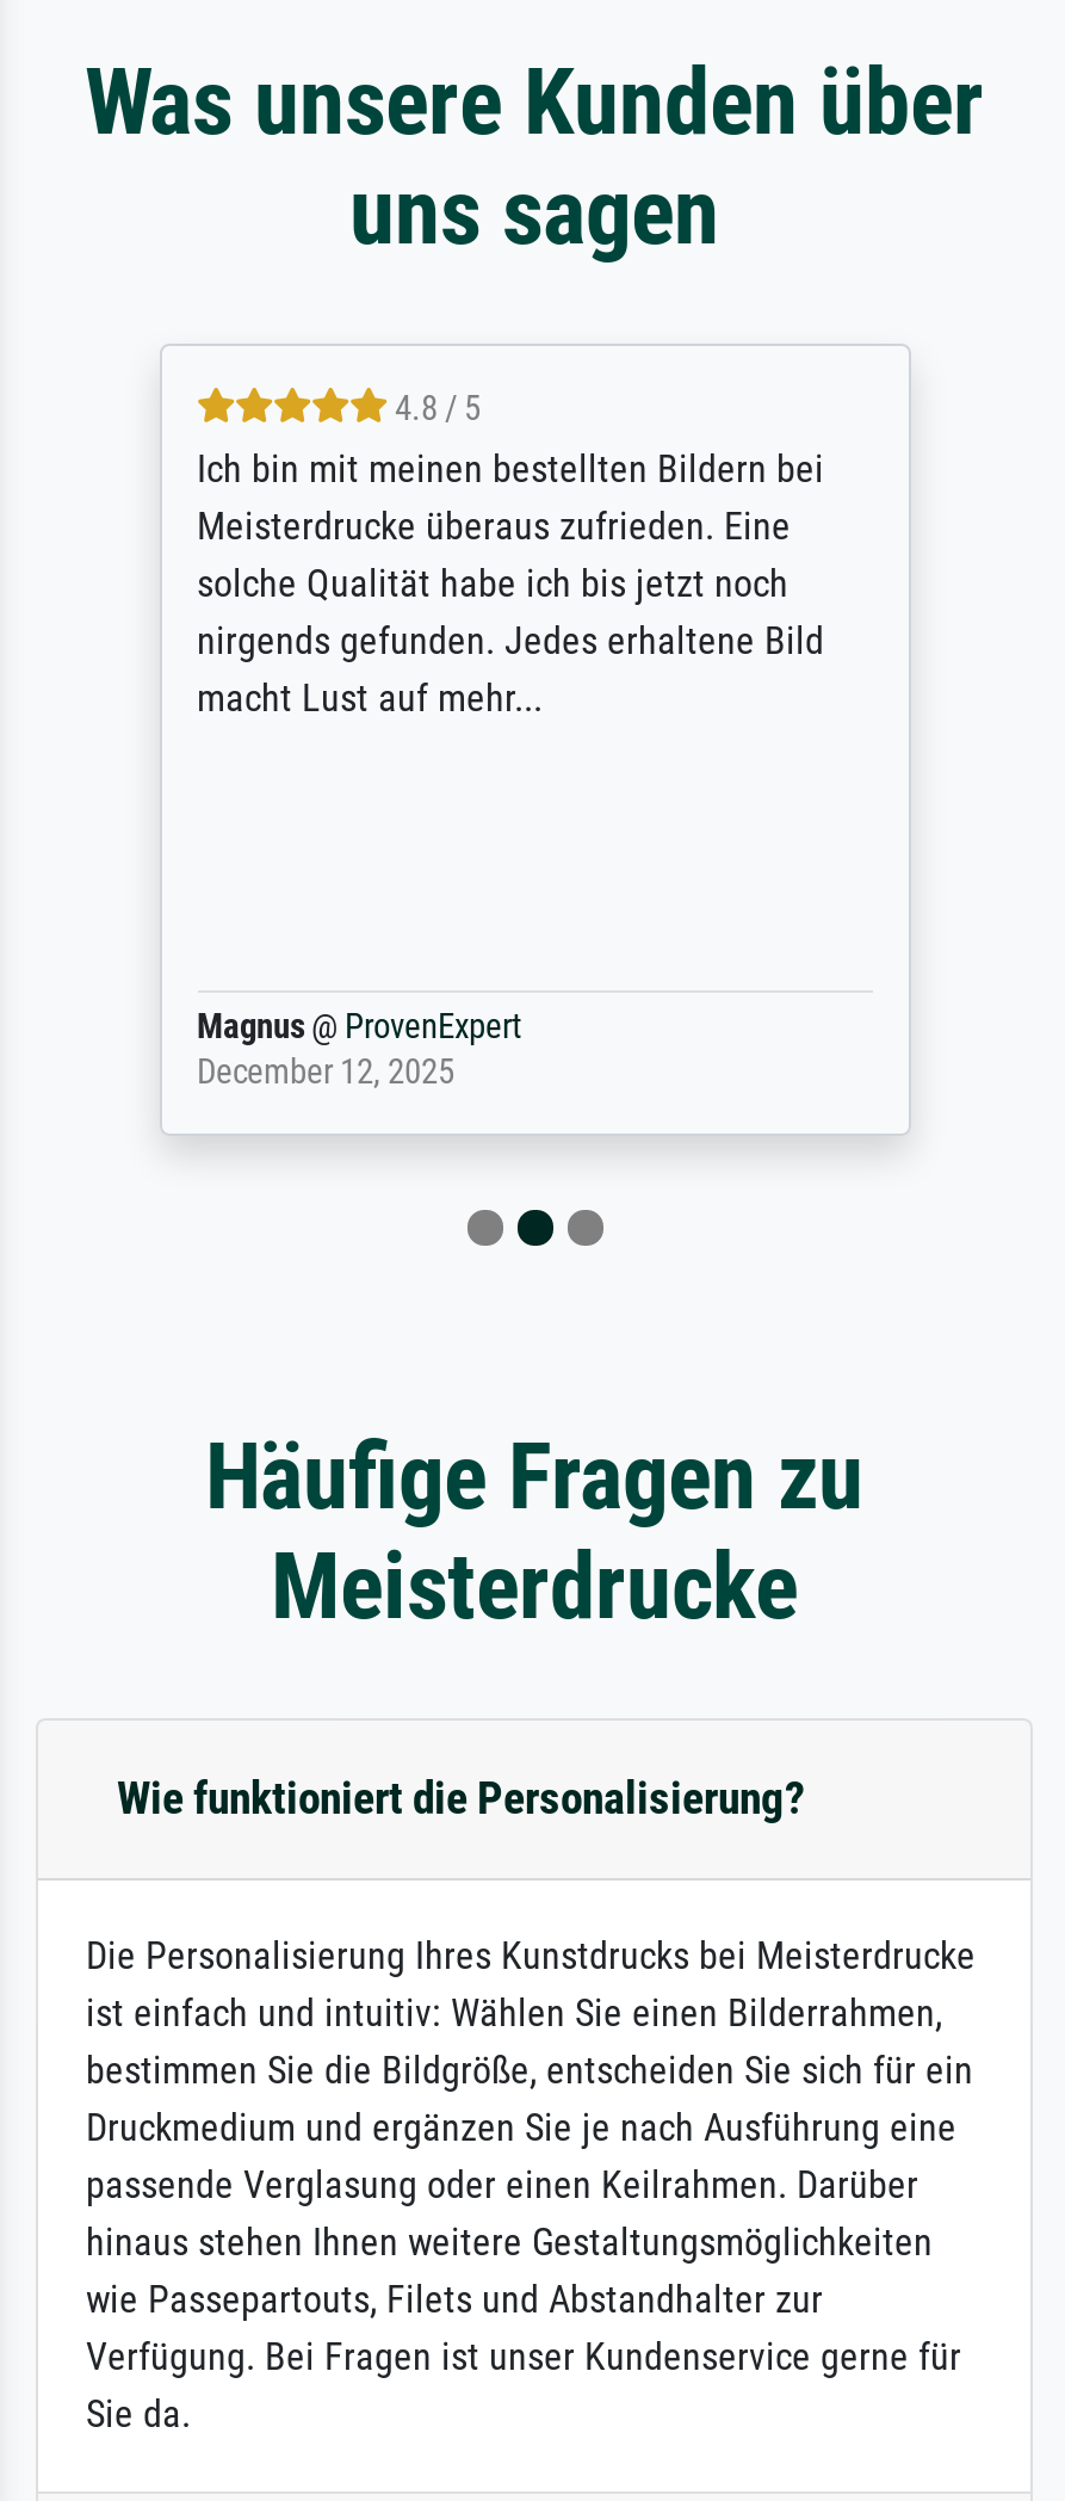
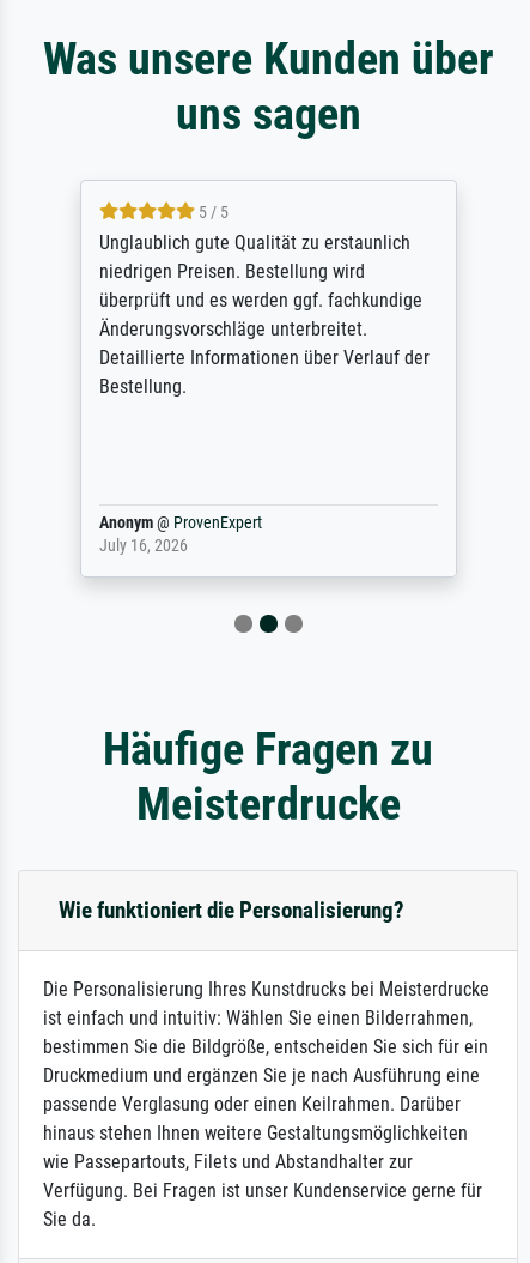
[197,389,824,720] 4.8 / 5 | Ich bin mit meinen bestellten Bildern bei | Meisterdrucke überaus zufrieden. Eine | solche Qualität habe ich bis jetzt noch | nirgends gefunden. Jedes erhaltene Bild | macht Lust auf mehr... -> [99,203,429,398] 5 / 5 | Unglaublich gute Qualität zu erstaunlich | niedrigen Preisen. Bestellung wird | überprüft und es werden ggf. fachkundige | Änderungsvorschläge unterbreitet. | Detaillierte Informationen über Verlauf der | Bestellung.
[197,1007,521,1093] Magnus @ ProvenExpert | December 12, 2025 -> [99,513,261,556] Anonym @ ProvenExpert | July 16, 2026

